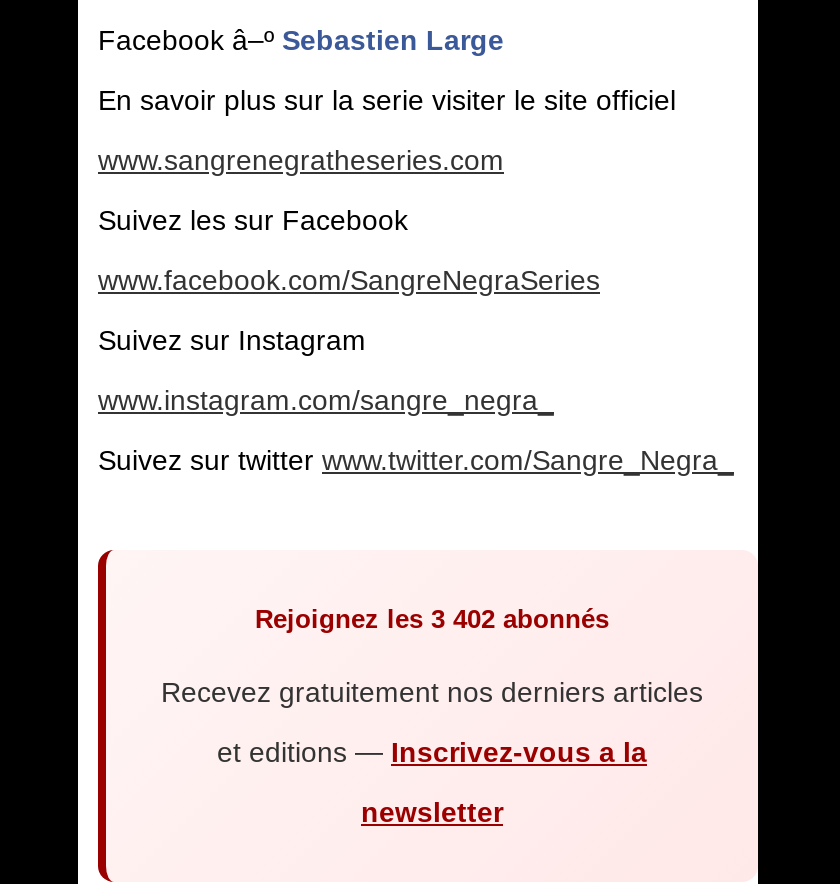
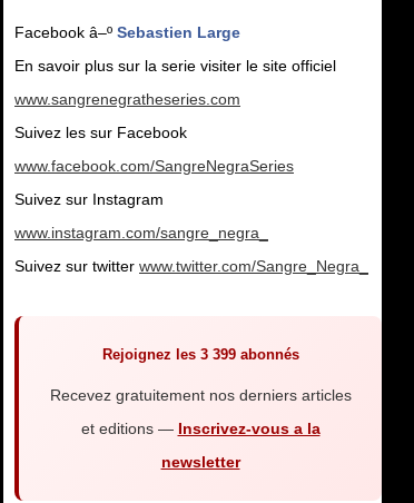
[255,605,609,635] Rejoignez les 3 402 abonnés -> [102,346,299,363] Rejoignez les 3 399 abonnés

